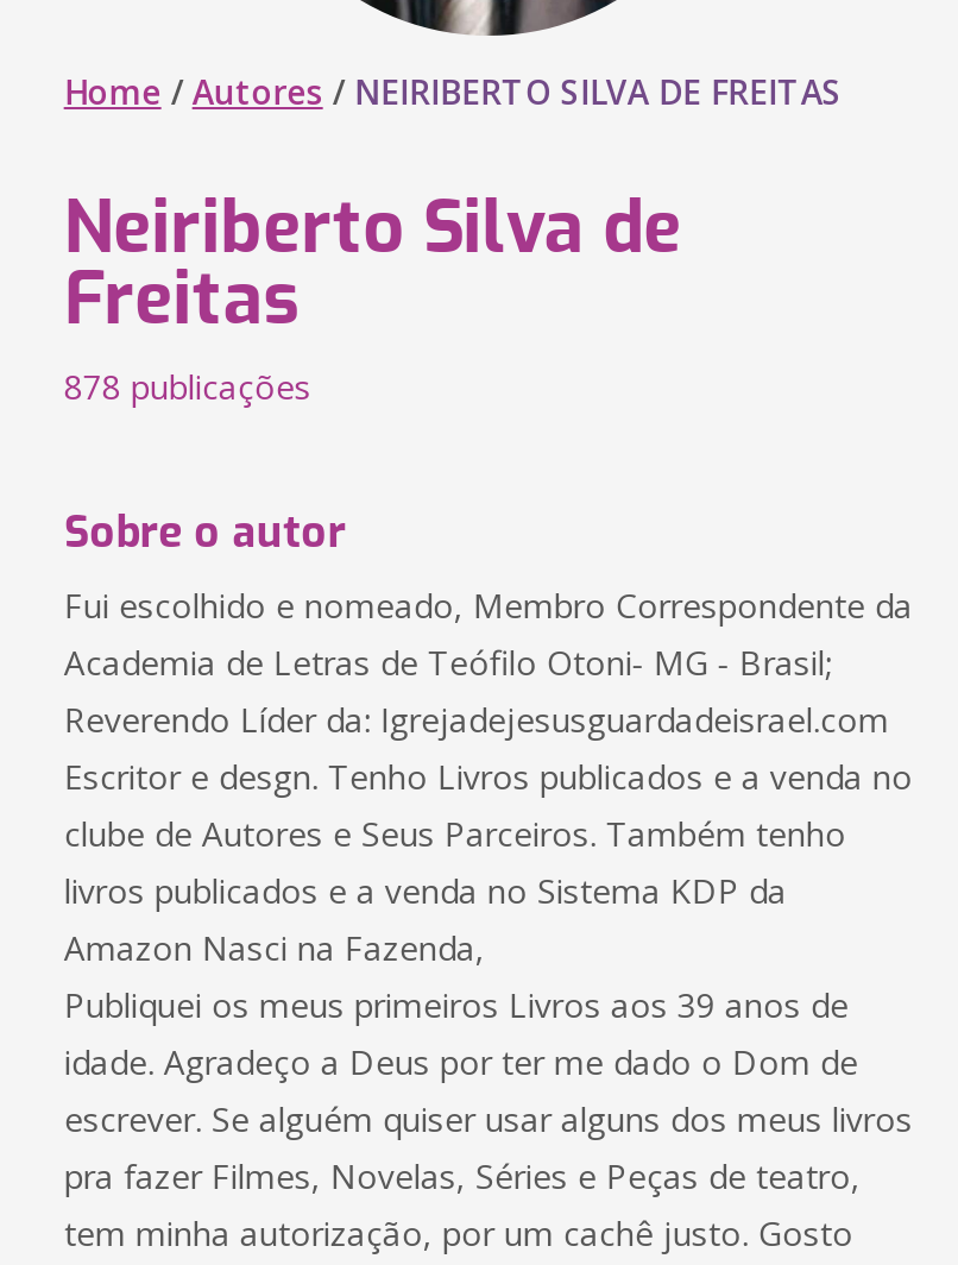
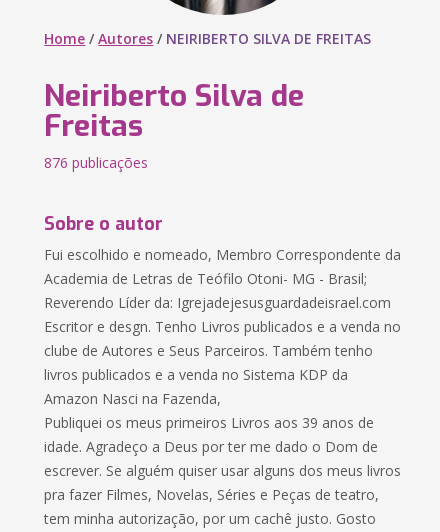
[64,364,311,409] 878 publicações -> [44,153,148,172] 876 publicações

